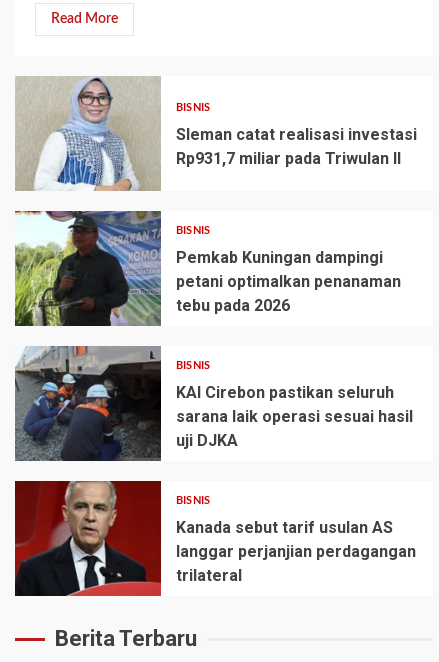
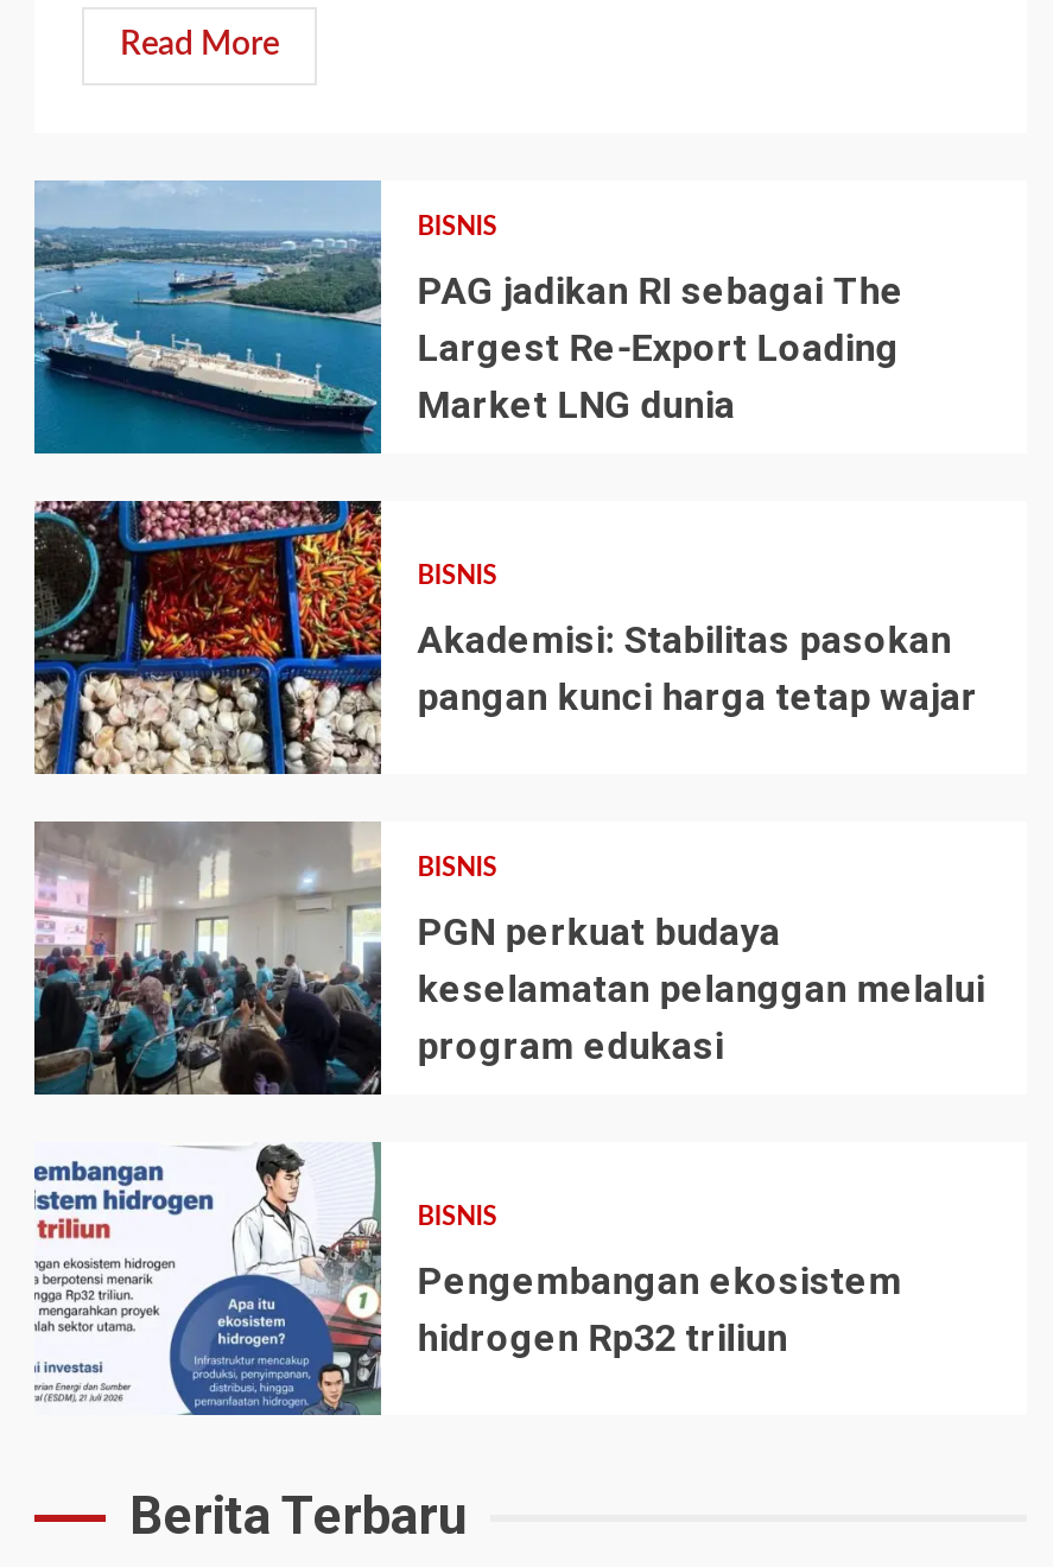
[15,76,417,192] [image] | Sleman catat realisasi investasi | Rp931,7 miliar pada Triwulan II -> [32,180,904,456] [image] | PAG jadikan RI sebagai The | Largest Re-Export Loading | Market LNG dunia
[14,210,401,327] [image] | Pemkab Kuningan dampingi | petani optimalkan penanaman | tebu pada 2026 -> [32,499,978,776] [image] | Akademisi: Stabilitas pasokan | pangan kunci harga tetap wajar
[14,346,413,462] [image] | KAI Cirebon pastikan seluruh | sarana laik operasi sesuai hasil | uji DJKA -> [32,819,985,1097] [image] | PGN perkuat budaya | keselamatan pelanggan melalui | program edukasi
[14,480,416,597] [image] | Kanada sebut tarif usulan AS | langgar perjanjian perdagangan | trilateral -> [32,1142,902,1417] [image] | Pengembangan ekosistem | hidrogen Rp32 triliun

